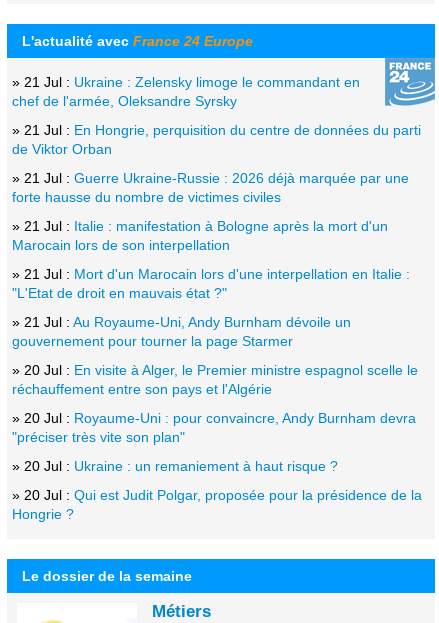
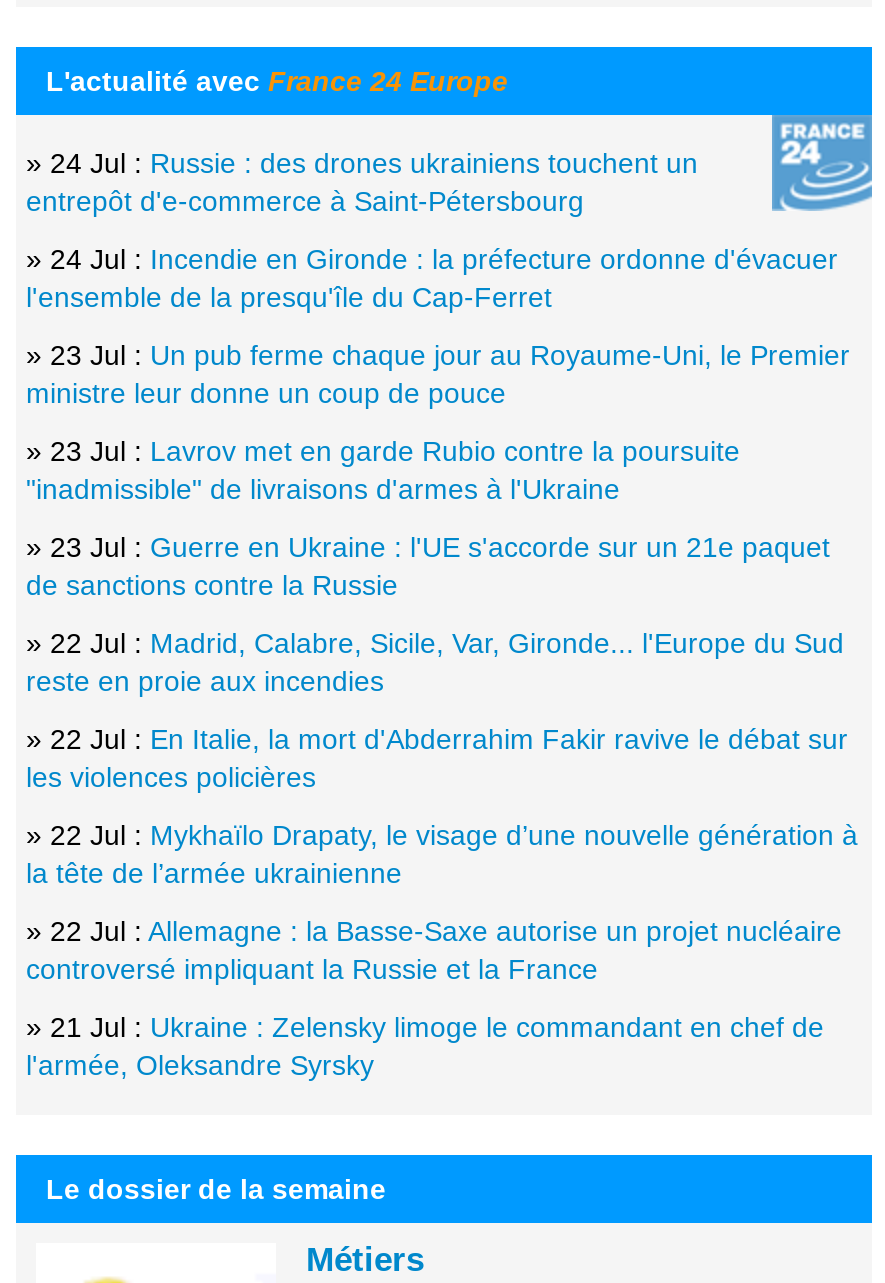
[12,74,360,109] » 21 Jul : Ukraine : Zelensky limoge le commandant en | chef de l'armée, Oleksandre Syrsky -> [26,147,698,217] » 24 Jul : Russie : des drones ukrainiens touchent un | entrepôt d'e-commerce à Saint-Pétersbourg
[12,122,421,157] » 21 Jul : En Hongrie, perquisition du centre de données du parti | de Viktor Orban -> [26,243,838,313] » 24 Jul : Incendie en Gironde : la préfecture ordonne d'évacuer | l'ensemble de la presqu'île du Cap-Ferret
[12,170,409,205] » 21 Jul : Guerre Ukraine-Russie : 2026 déjà marquée par une | forte hausse du nombre de victimes civiles -> [26,339,850,409] » 23 Jul : Un pub ferme chaque jour au Royaume-Uni, le Premier | ministre leur donne un coup de pouce
[12,218,388,253] » 21 Jul : Italie : manifestation à Bologne après la mort d'un | Marocain lors de son interpellation -> [26,435,740,505] » 23 Jul : Lavrov met en garde Rubio contre la poursuite | "inadmissible" de livraisons d'armes à l'Ukraine
[12,266,410,301] » 21 Jul : Mort d'un Marocain lors d'une interpellation en Italie : | "L'Etat de droit en mauvais état ?" -> [26,531,830,601] » 23 Jul : Guerre en Ukraine : l'UE s'accorde sur un 21e paquet | de sanctions contre la Russie
[12,314,351,349] » 21 Jul : Au Royaume-Uni, Andy Burnham dévoile un | gouvernement pour tourner la page Starmer -> [26,627,844,697] » 22 Jul : Madrid, Calabre, Sicile, Var, Gironde... l'Europe du Sud | reste en proie aux incendies
[12,362,418,397] » 20 Jul : En visite à Alger, le Premier ministre espagnol scelle le | réchauffement entre son pays et l'Algérie -> [26,723,848,793] » 22 Jul : En Italie, la mort d'Abderrahim Fakir ravive le débat sur | les violences policières
[12,410,416,445] » 20 Jul : Royaume-Uni : pour convaincre, Andy Burnham devra | "préciser très vite son plan" -> [26,819,858,889] » 22 Jul : Mykhaïlo Drapaty, le visage d’une nouvelle génération à | la tête de l’armée ukrainienne
[12,458,338,474] » 20 Jul : Ukraine : un remaniement à haut risque ? -> [26,915,842,985] » 22 Jul : Allemagne : la Basse-Saxe autorise un projet nucléaire | controversé impliquant la Russie et la France
[12,487,422,522] » 20 Jul : Qui est Judit Polgar, proposée pour la présidence de la | Hongrie ? -> [26,1011,824,1081] » 21 Jul : Ukraine : Zelensky limoge le commandant en chef de | l'armée, Oleksandre Syrsky

